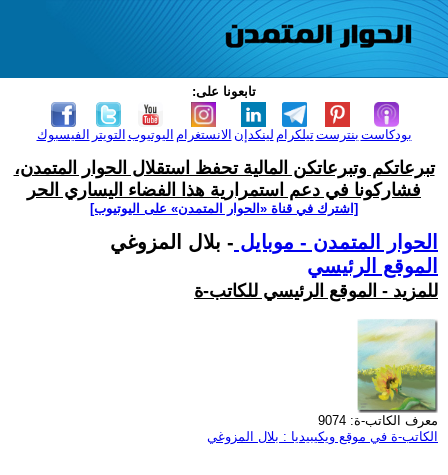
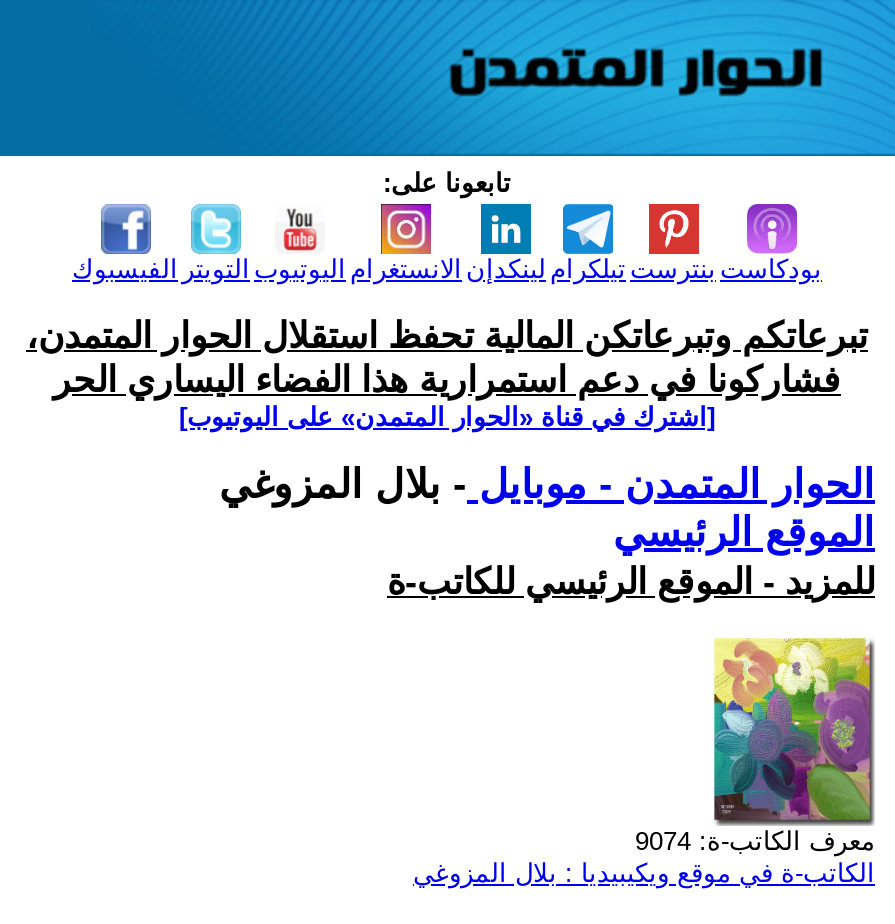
[357,319,436,410] [image] -> [713,636,871,820] [image]

